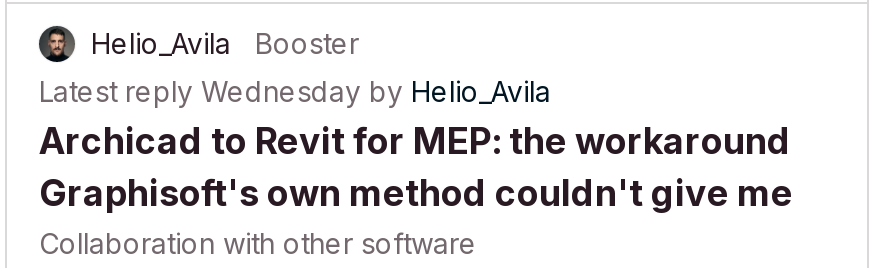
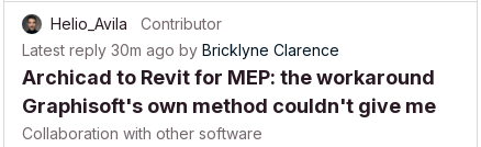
[39,26,551,108] Booster | Latest reply Wednesday by Helio_Avila -> [22,14,339,59] Contributor | Latest reply 30m ago by Bricklyne Clarence

